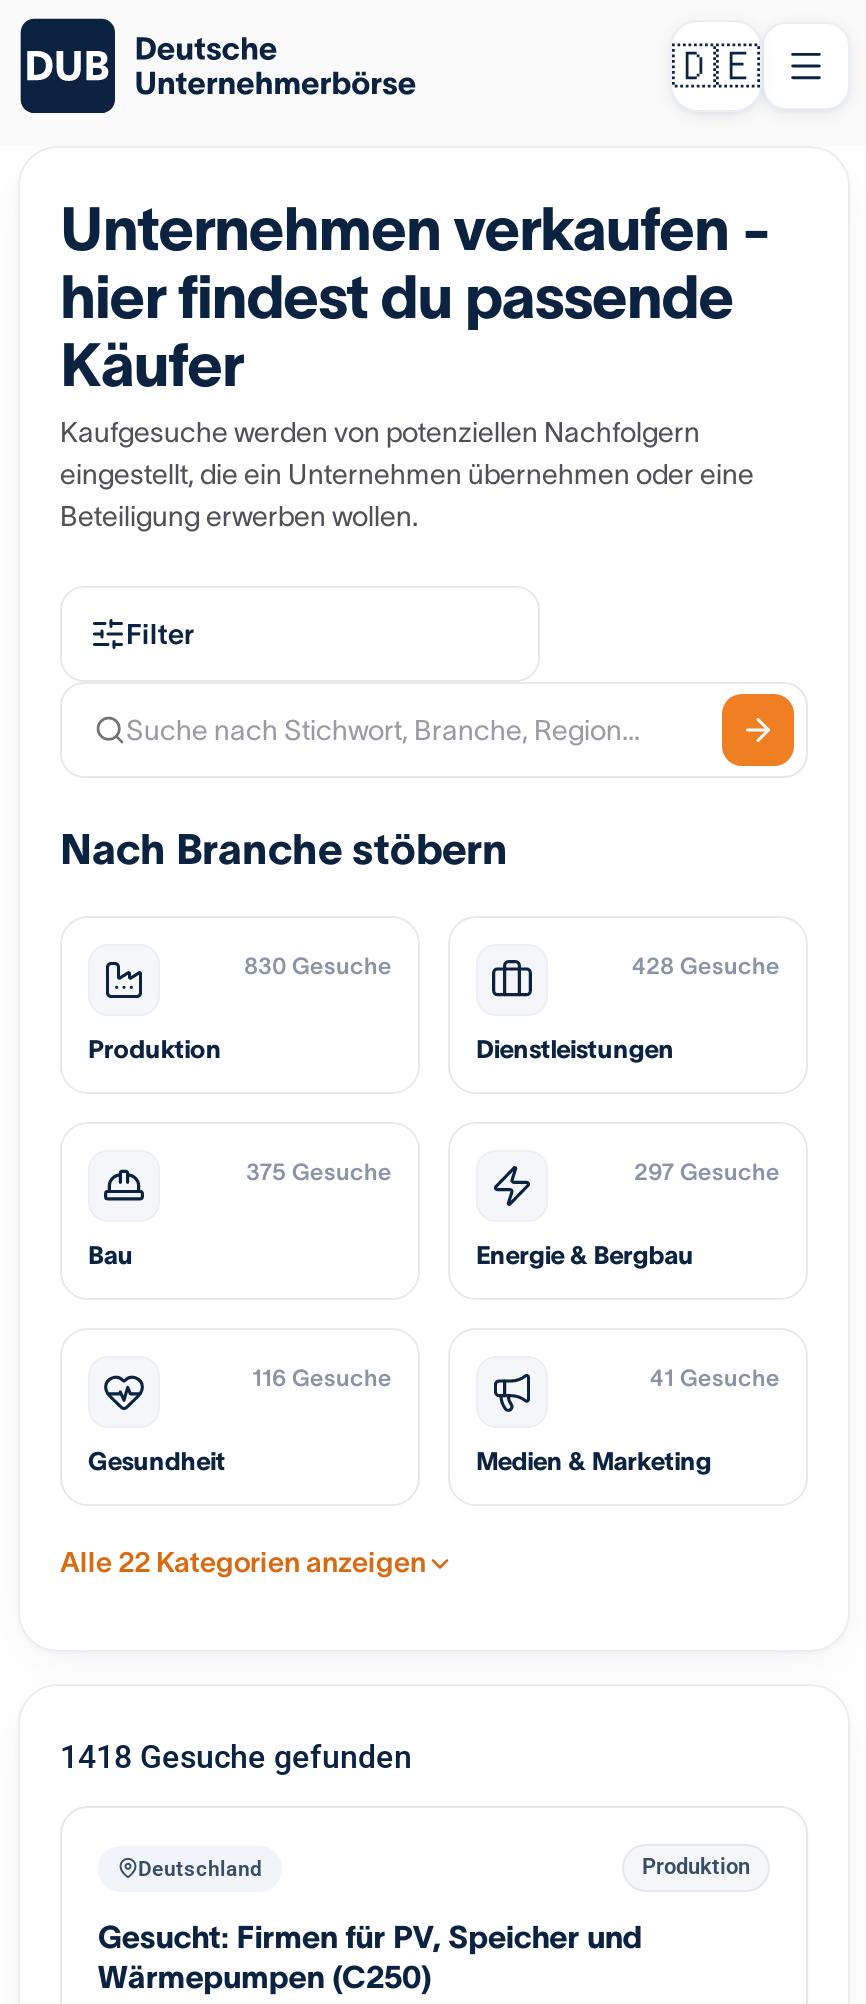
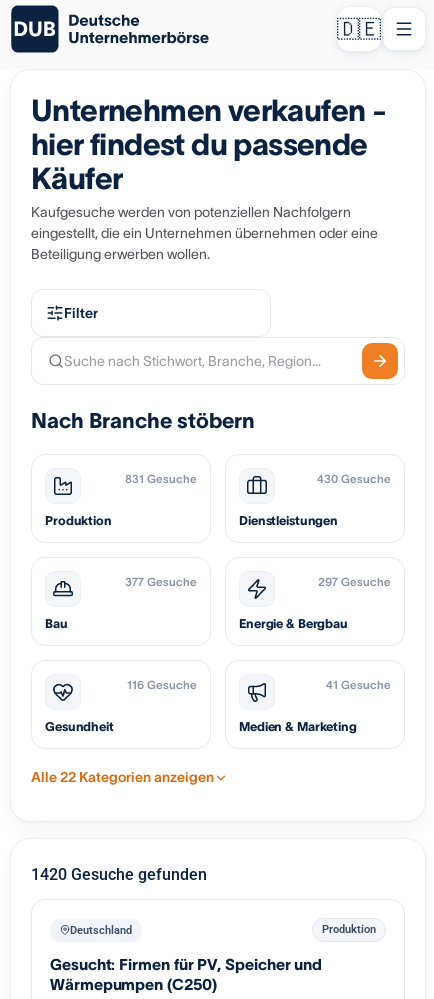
[244,954,392,978] 830 Gesuche -> [125,473,197,485] 831 Gesuche
[632,954,780,978] 428 Gesuche -> [317,473,391,485] 430 Gesuche
[246,1160,392,1184] 375 Gesuche -> [125,576,197,588] 377 Gesuche
[60,1738,412,1776] 1418 Gesuche gefunden -> [31,865,207,884] 1420 Gesuche gefunden

